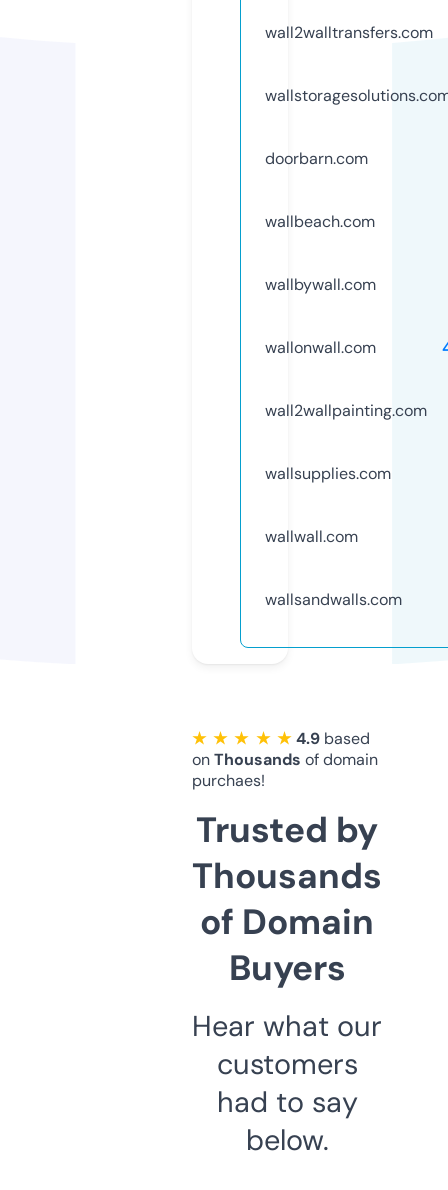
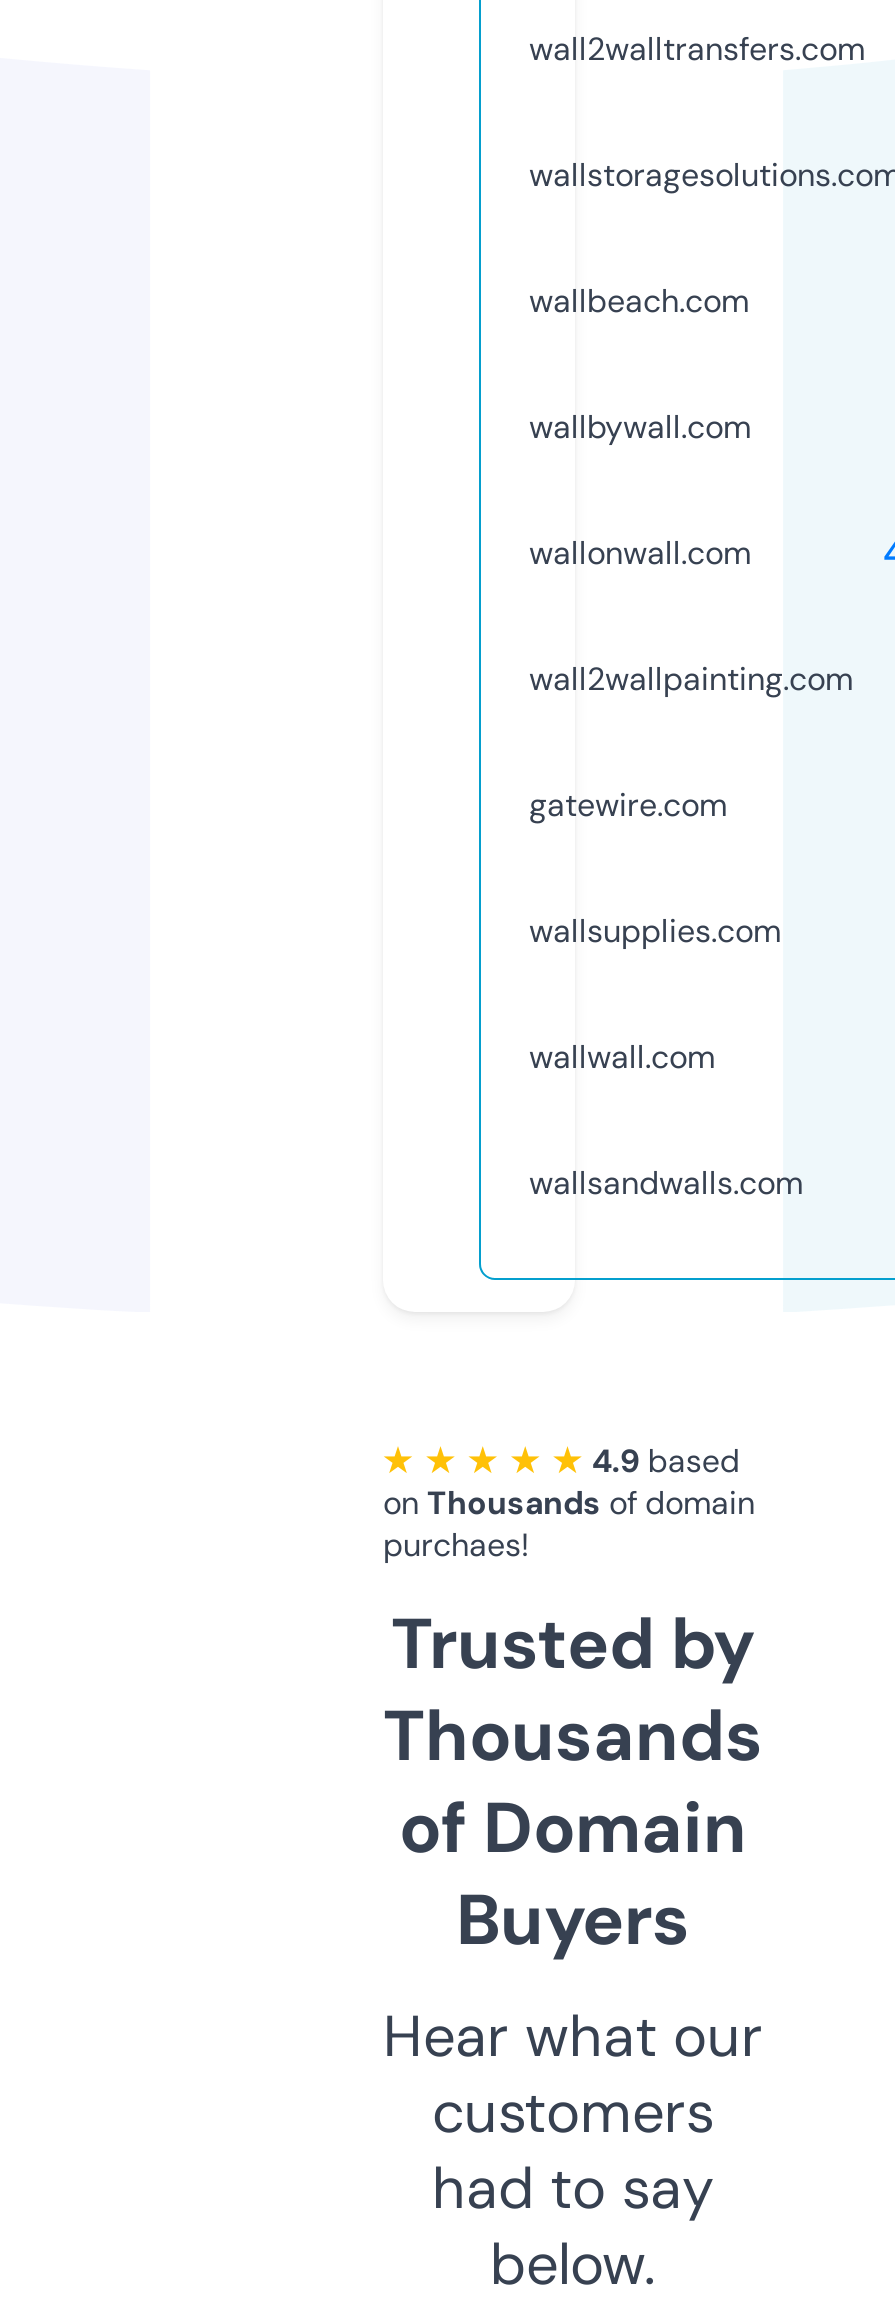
[265,148,368,169] doorbarn.com -> none
moved [265,211,427,421] -> [529,280,853,700]: wallbeach.com | wallbywall.com | wallonwall.com | wall2wallpainting.com
none -> [529,784,727,826] gatewire.com

